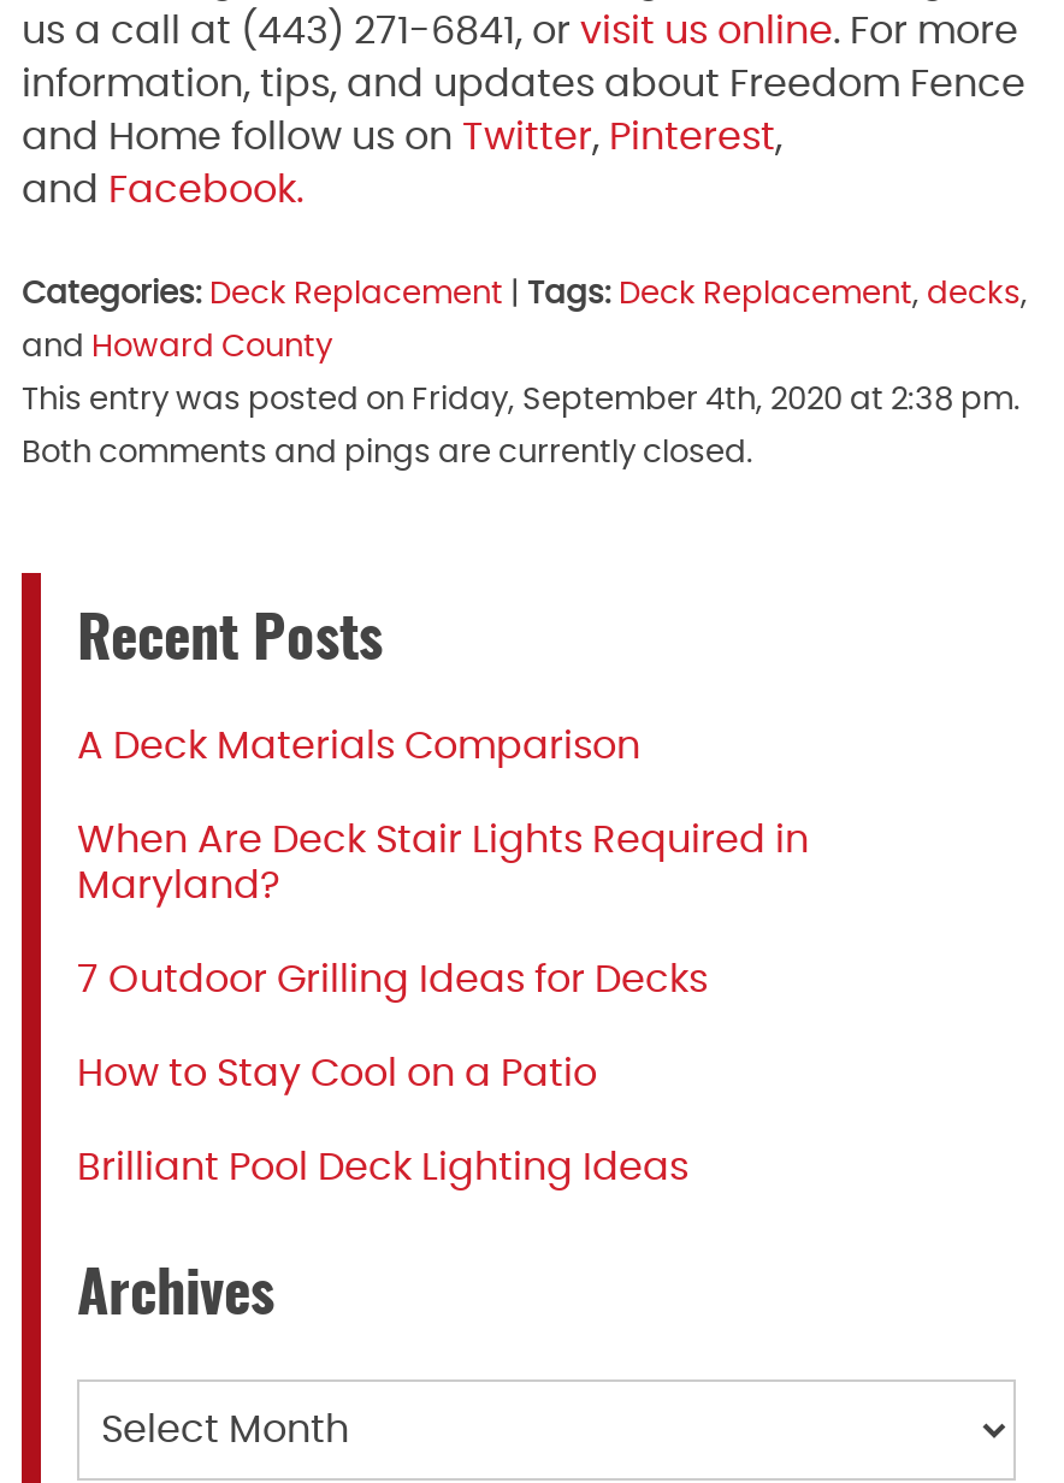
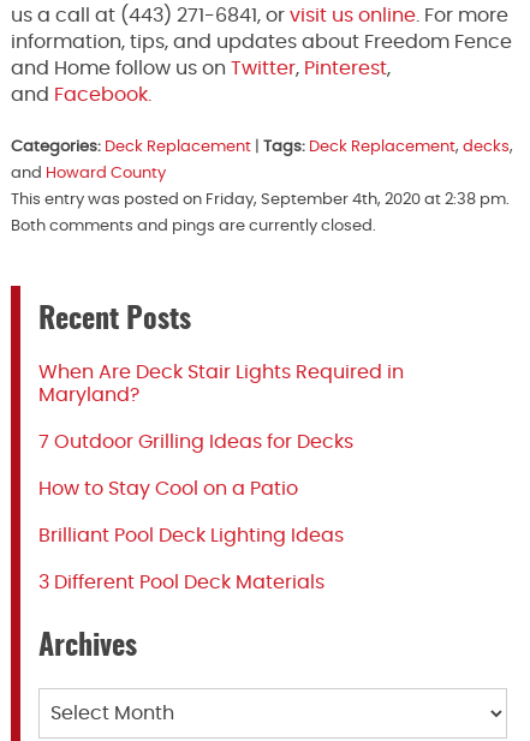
[77,726,640,765] A Deck Materials Comparison -> none
moved [77,820,809,1186] -> [38,362,404,545]: When Are Deck Stair Lights Required in | Maryland? | 7 Outdoor Grilling Ideas for Decks | How to Stay Cool on a Patio | Brilliant Pool Deck Lighting Ideas
none -> [38,573,324,592] 3 Different Pool Deck Materials

